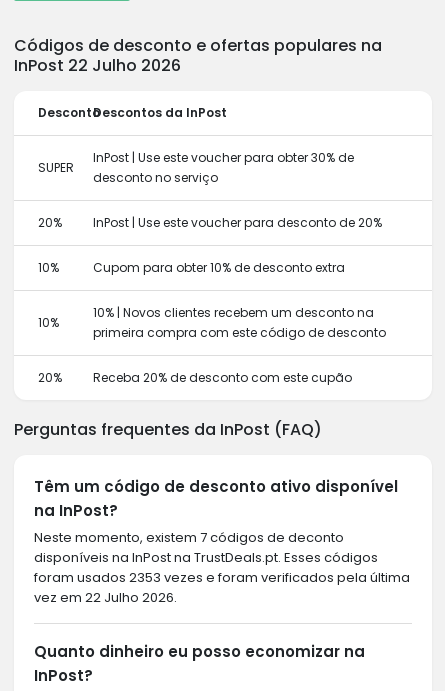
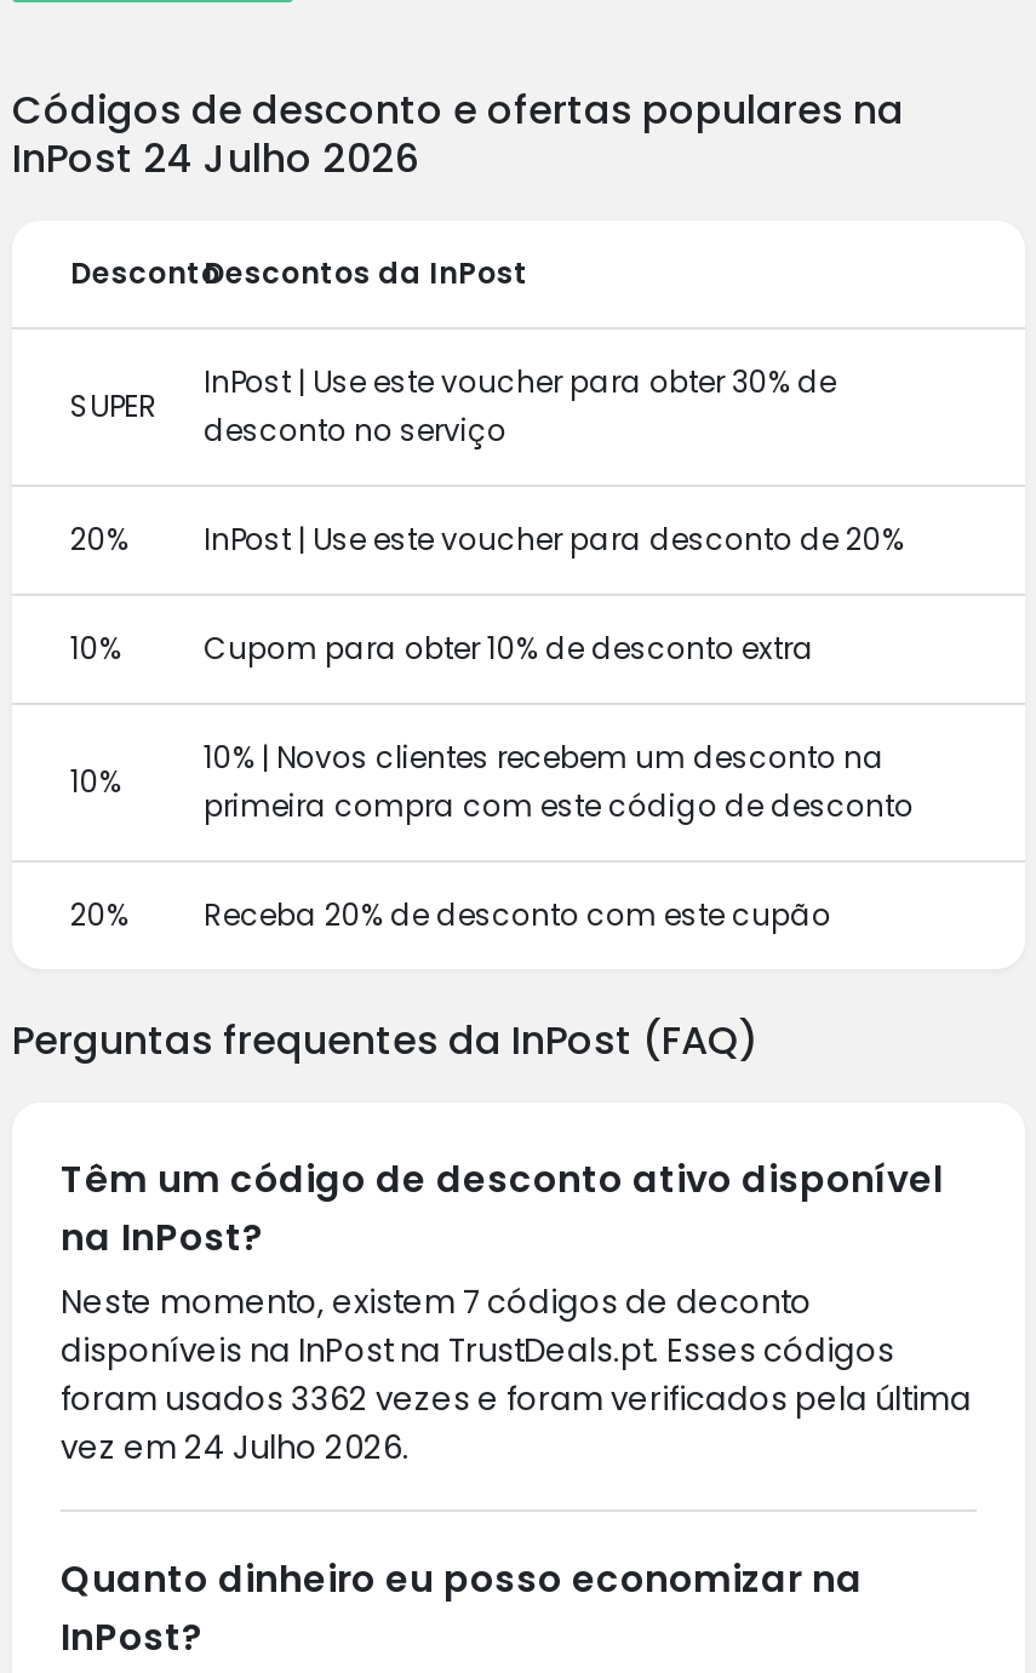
[14,54,181,77] InPost 22 Julho 2026 -> [12,131,419,187] InPost 24 Julho 2026
[34,568,410,587] foram usados 2353 vezes e foram verificados pela última -> [61,1376,972,1422] foram usados 3362 vezes e foram verificados pela última
[34,588,177,607] vez em 22 Julho 2026. -> [61,1425,410,1471] vez em 24 Julho 2026.

